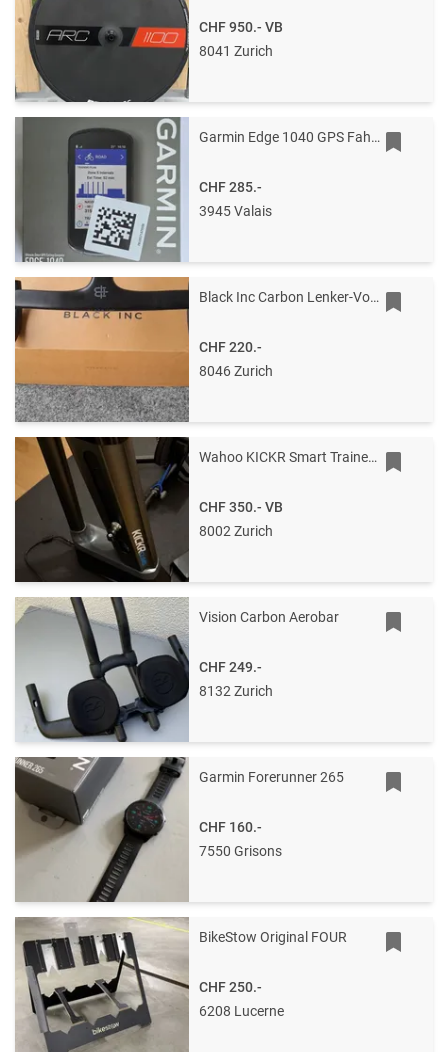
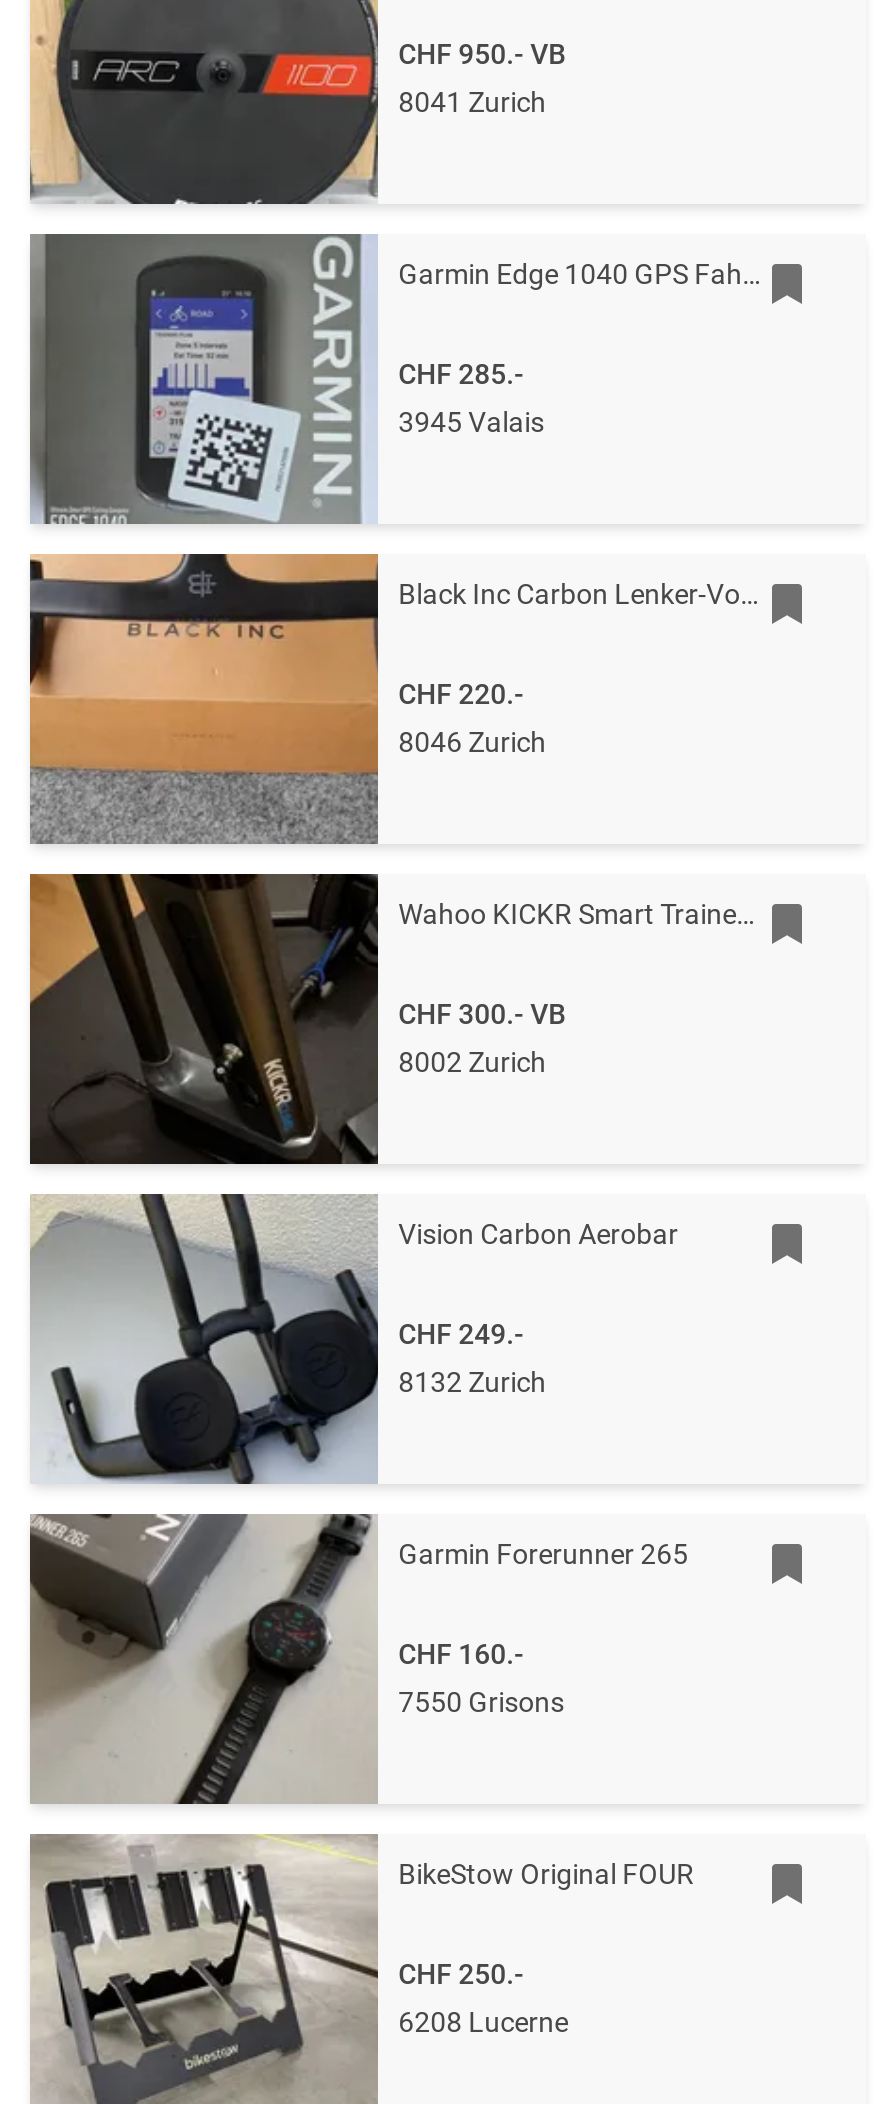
[199,499,283,515] CHF 350.- VB -> [398,999,566,1031] CHF 300.- VB

